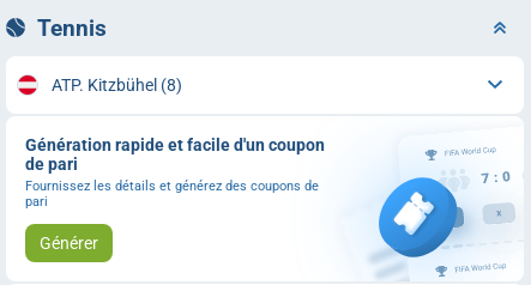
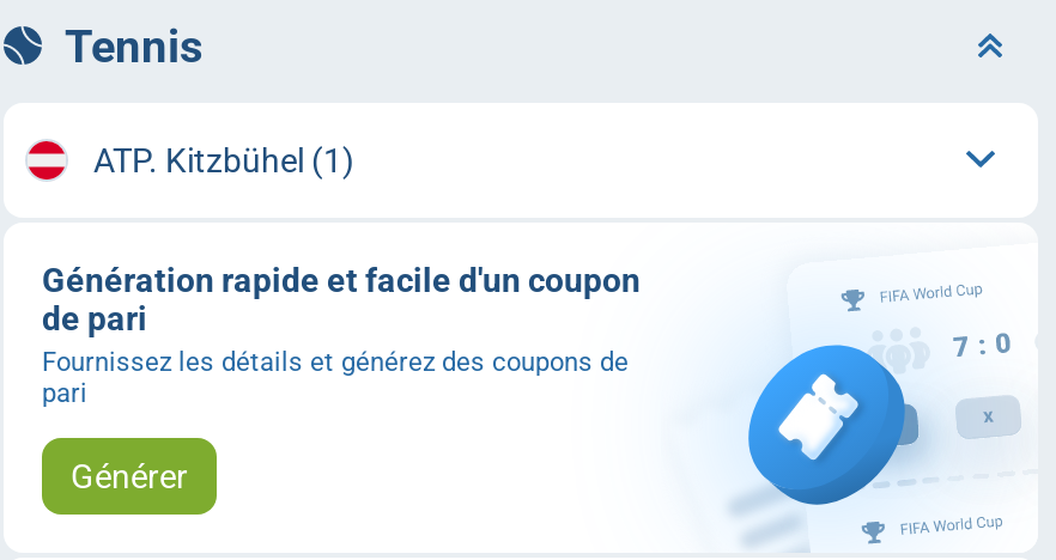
[51,75,182,94] ATP. Kitzbühel (8) -> [93,141,354,179] ATP. Kitzbühel (1)

